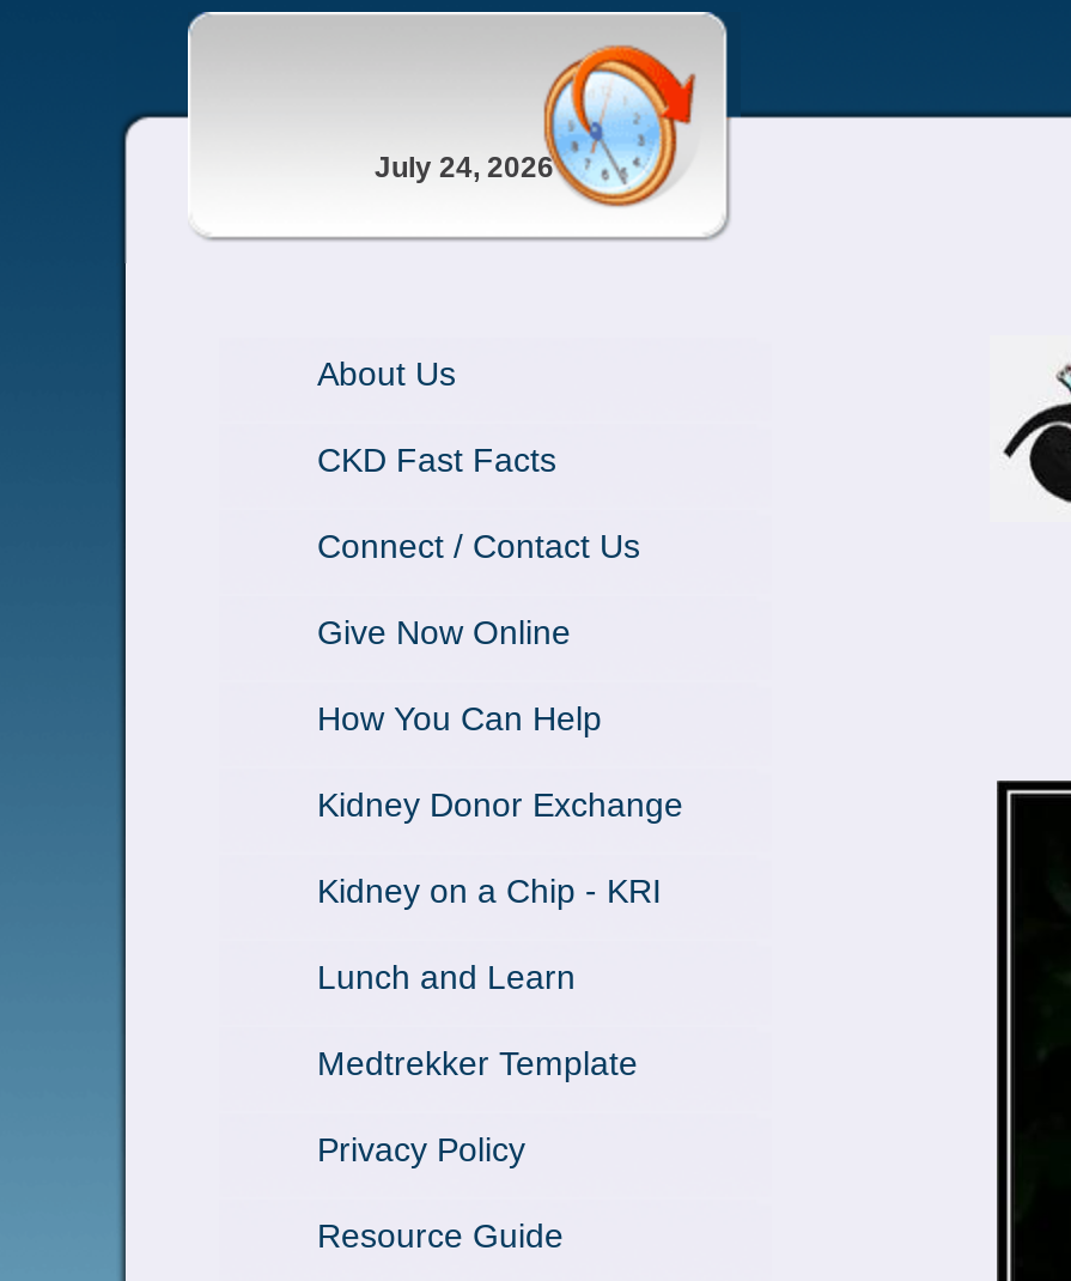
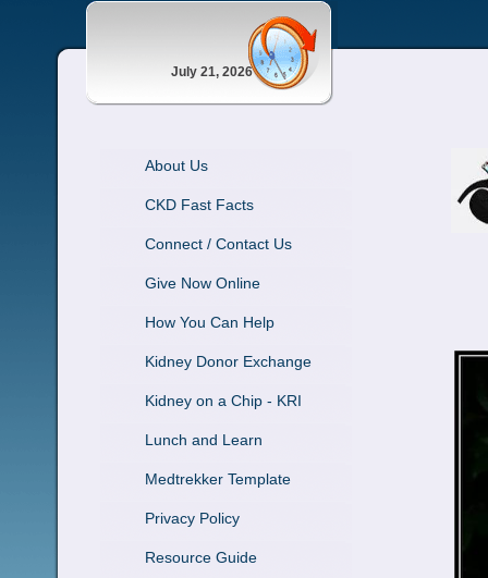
[375,151,554,184] July 24, 2026 -> [171,64,253,79] July 21, 2026

